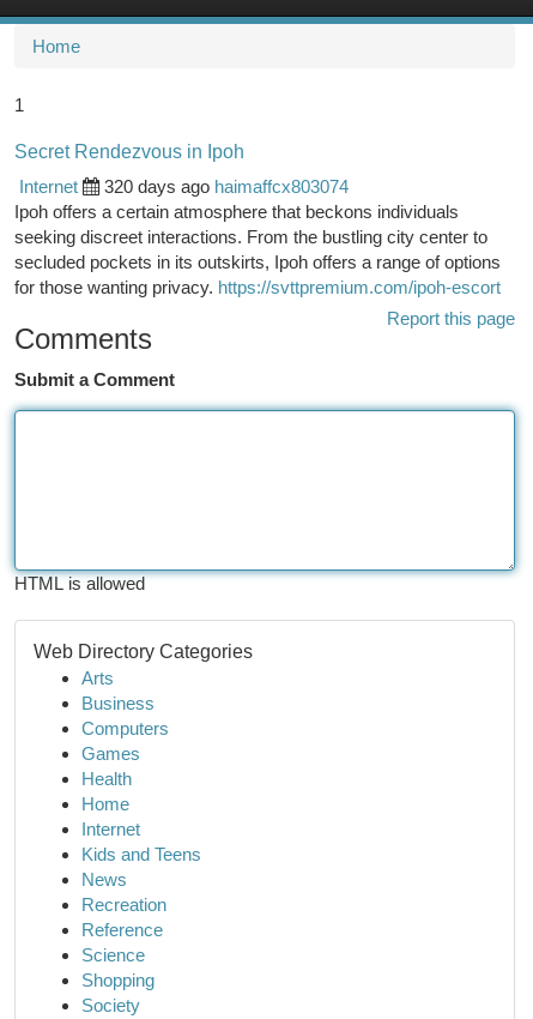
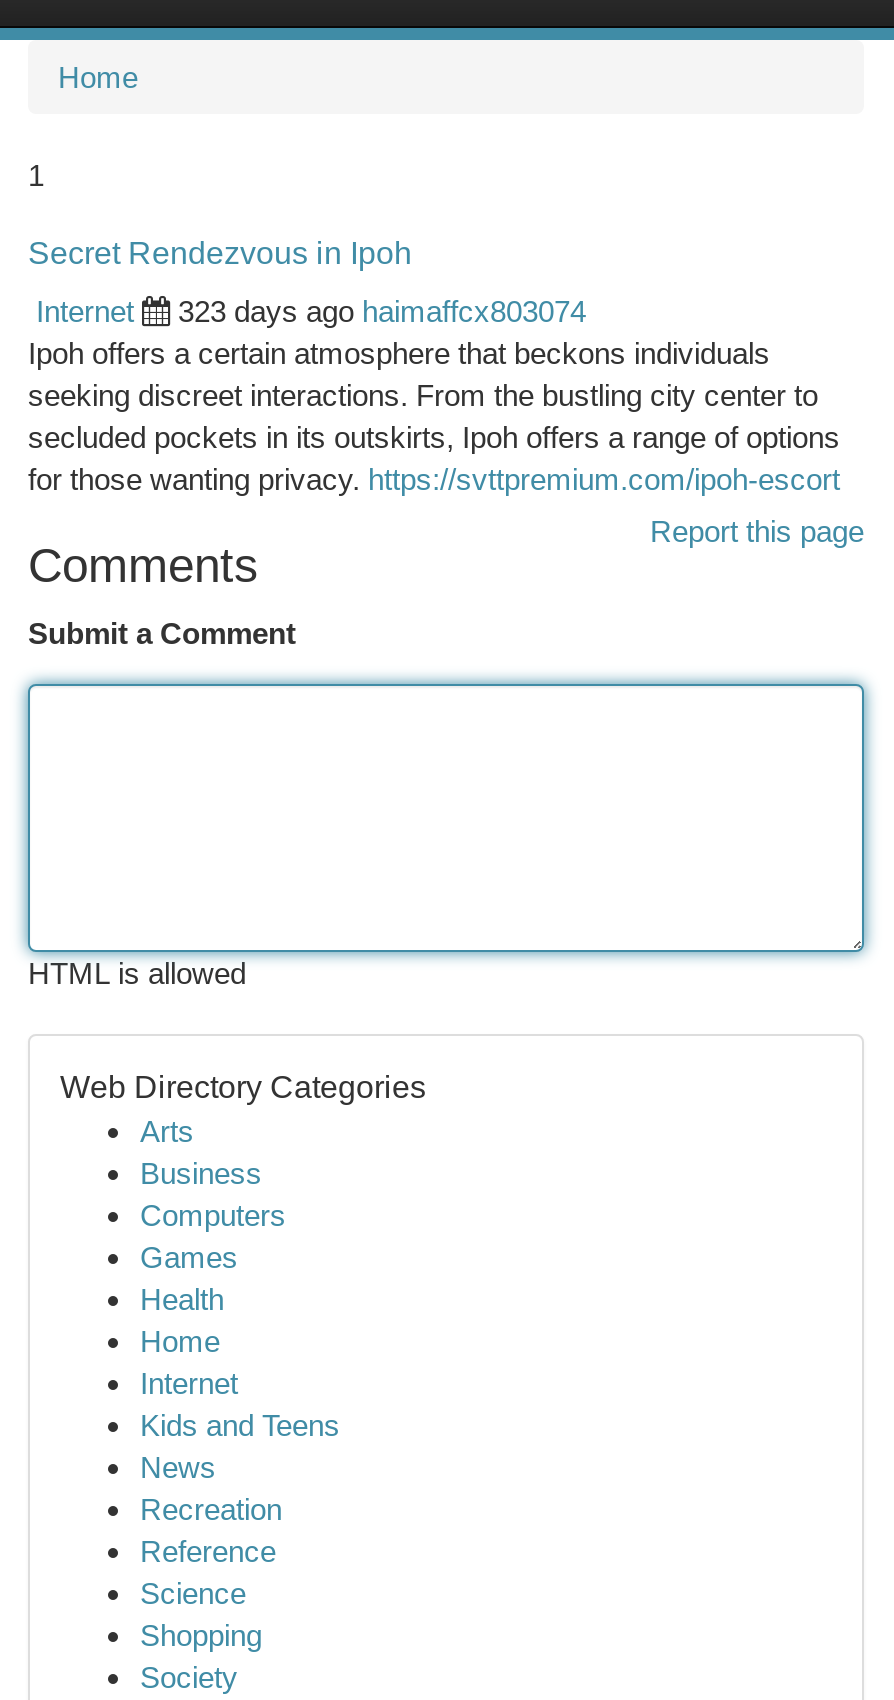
[104,176,349,197] 320 days ago haimaffcx803074 -> [178,294,586,328] 323 days ago haimaffcx803074

